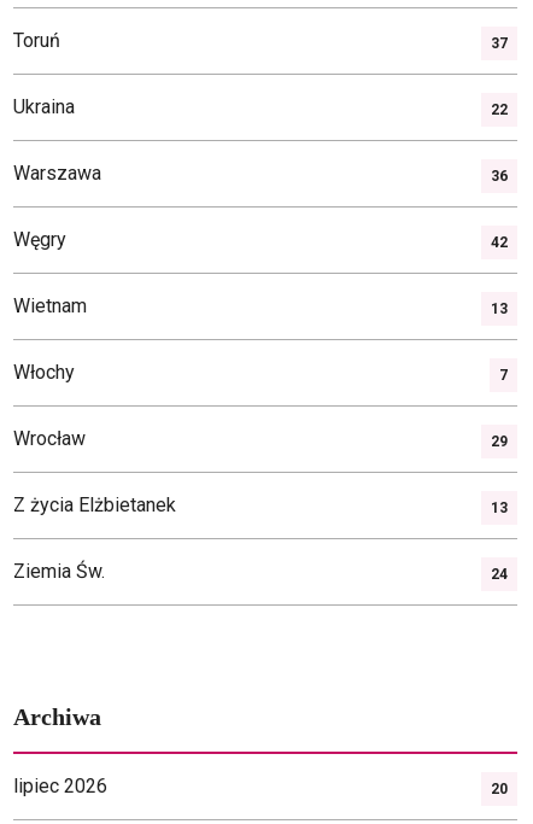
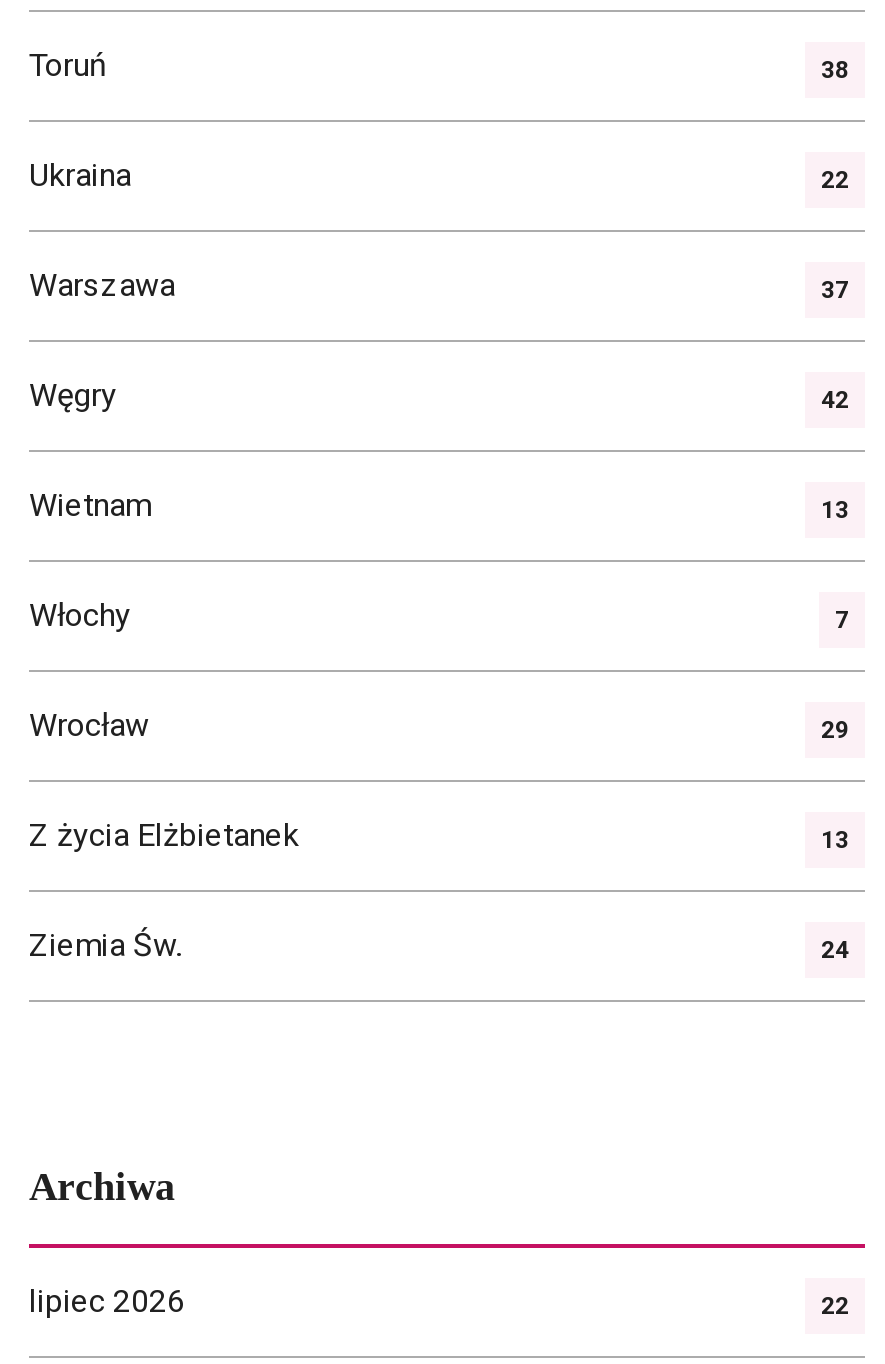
[491,35,508,52] 37 -> [821,56,849,84] 38
[491,168,508,185] 36 -> [821,276,849,304] 37
[491,781,508,797] 20 -> [821,1292,849,1320] 22

